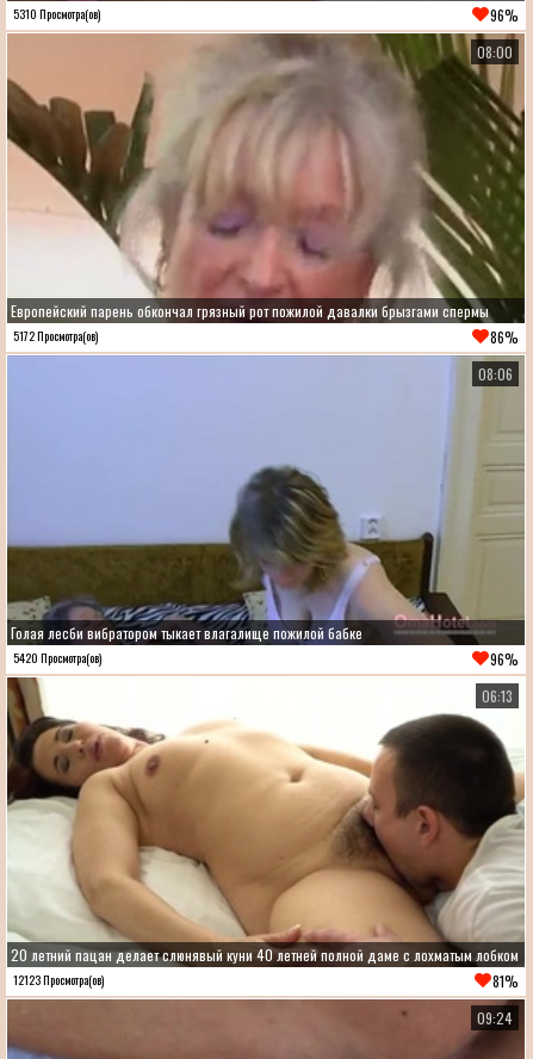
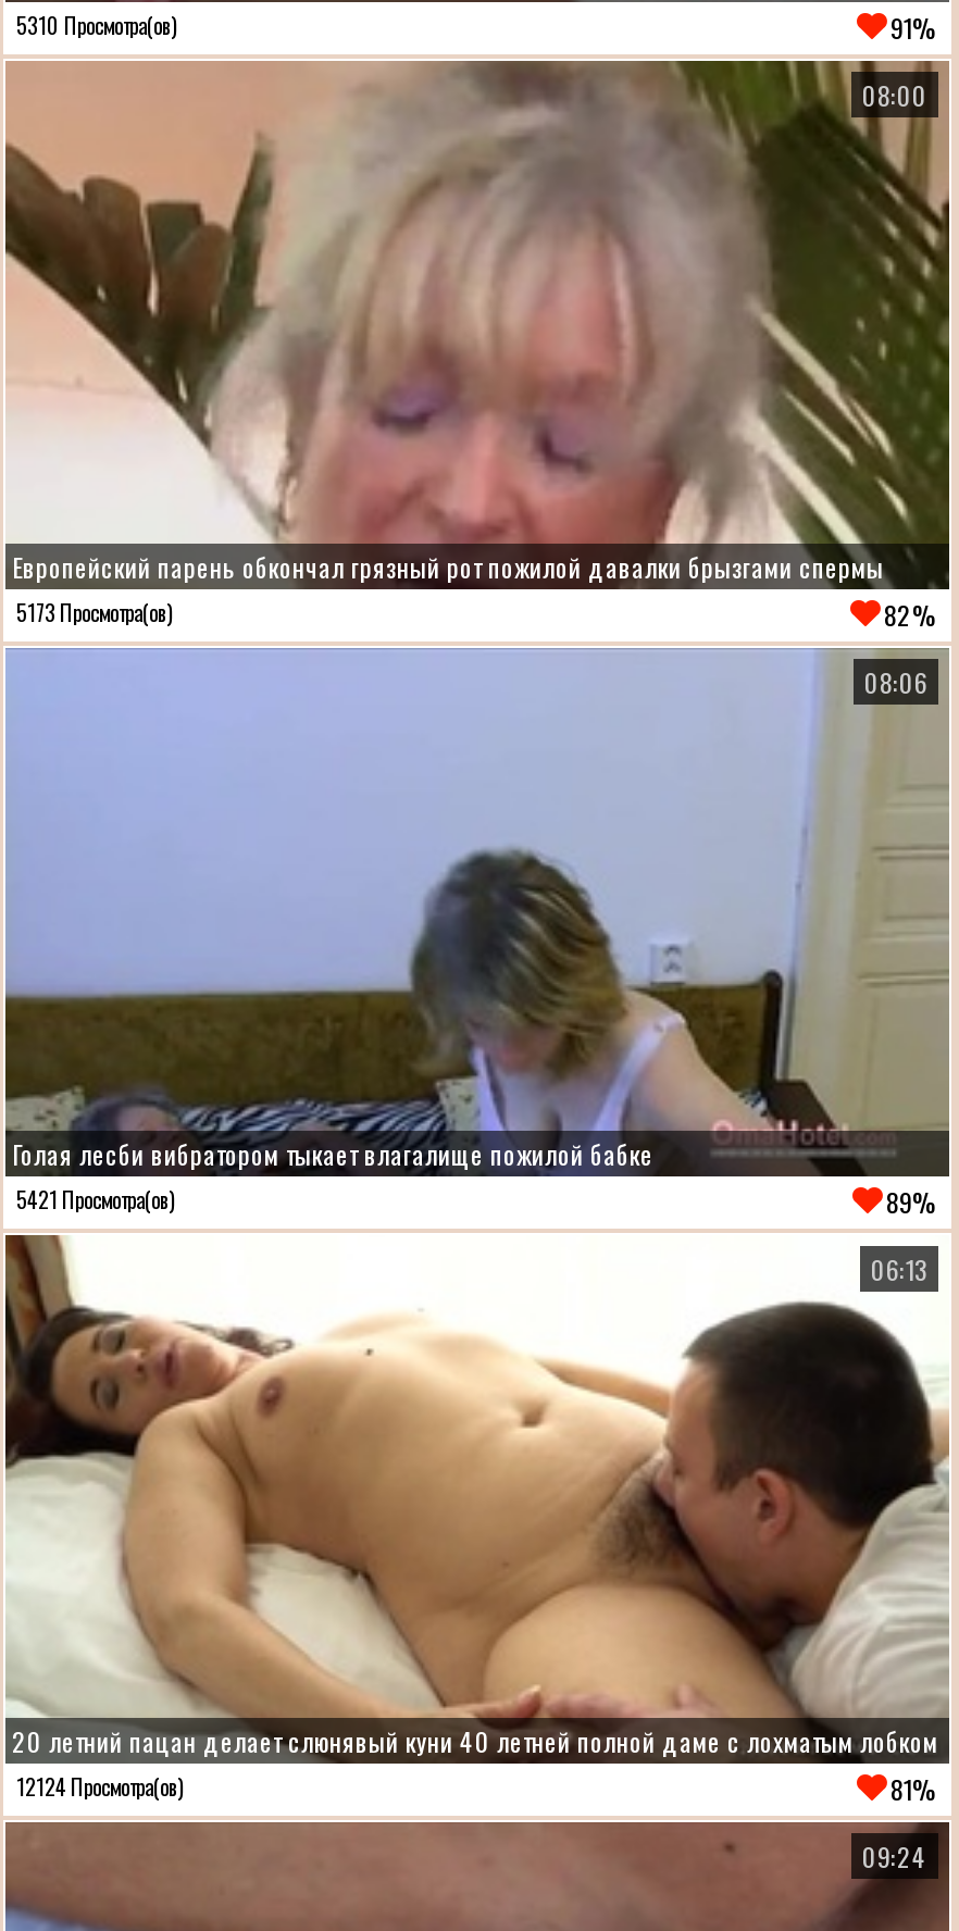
[490,4,519,24] 96% -> [890,8,938,45] 91%
[13,327,98,345] 5172 Просмотра(ов) -> [16,596,171,629] 5173 Просмотра(ов)
[490,326,519,347] 86% -> [884,595,938,632] 82%
[13,649,101,667] 5420 Просмотра(ов) -> [16,1183,173,1216] 5421 Просмотра(ов)
[490,648,519,669] 96% -> [886,1182,938,1219] 89%
[13,971,104,989] 12123 Просмотра(ов) -> [16,1770,182,1803] 12124 Просмотра(ов)

